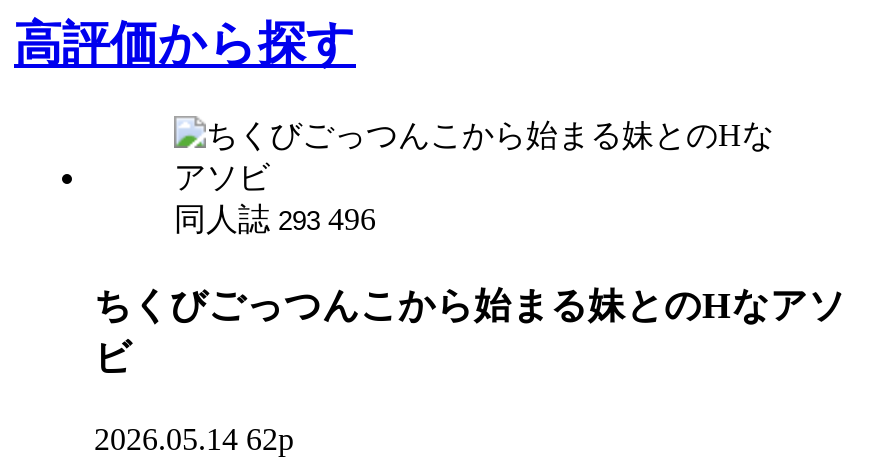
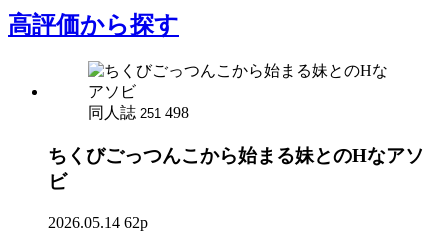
[174,202,376,236] 同人誌 293 496 -> [88,104,189,121] 同人誌 251 498

